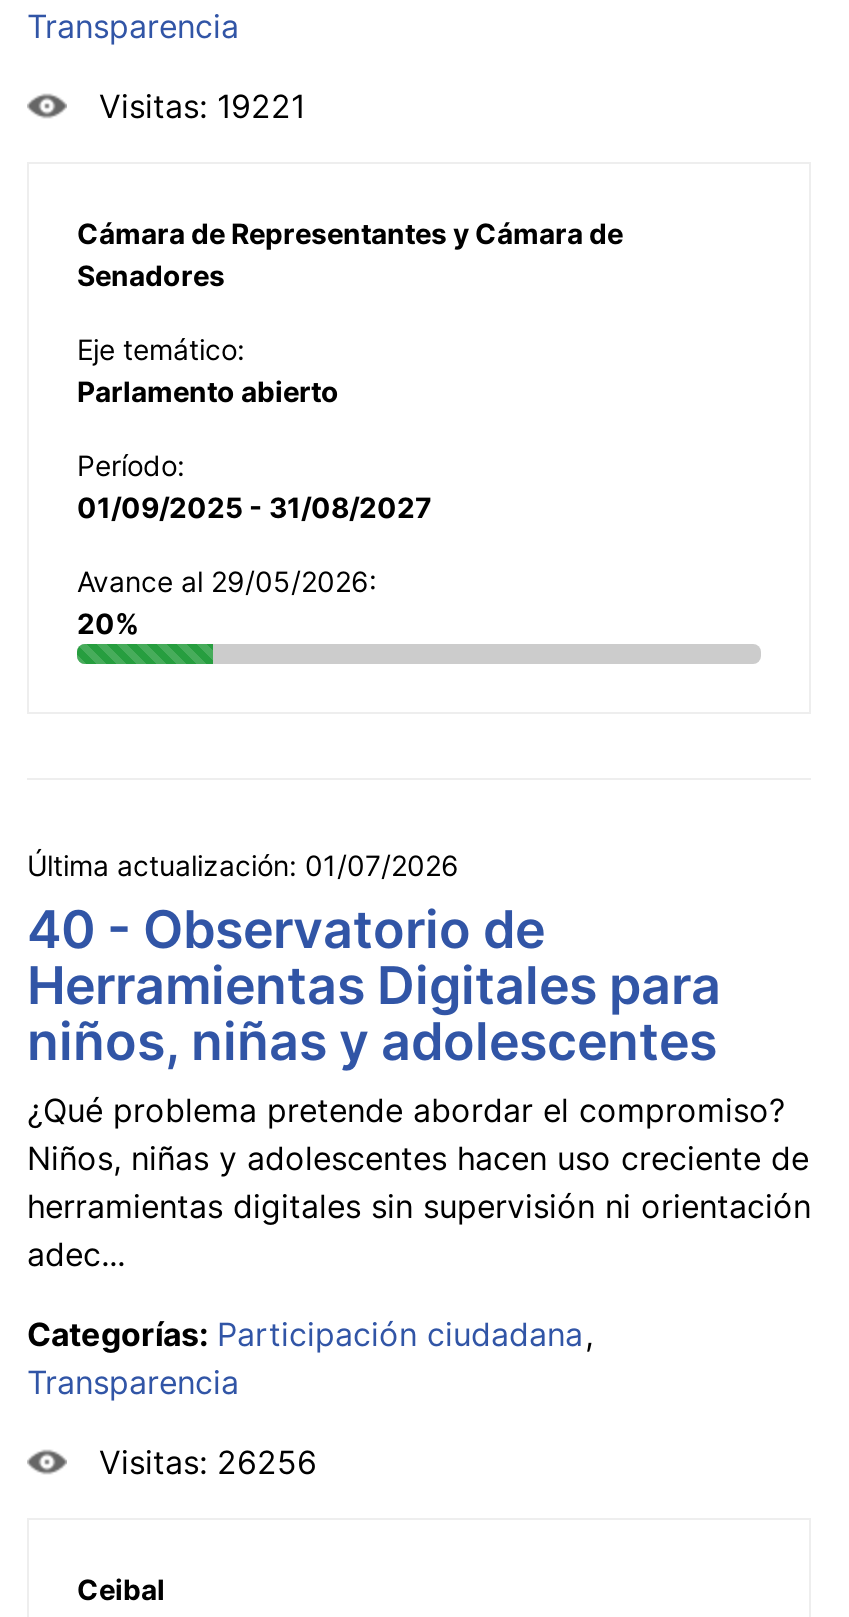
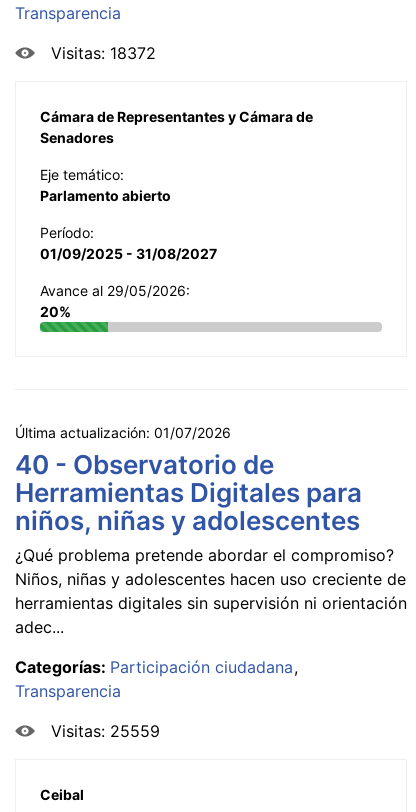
[99,86,305,126] Visitas: 19221 -> [51,43,156,63] Visitas: 18372
[99,1442,317,1482] Visitas: 26256 -> [51,721,160,741] Visitas: 25559

